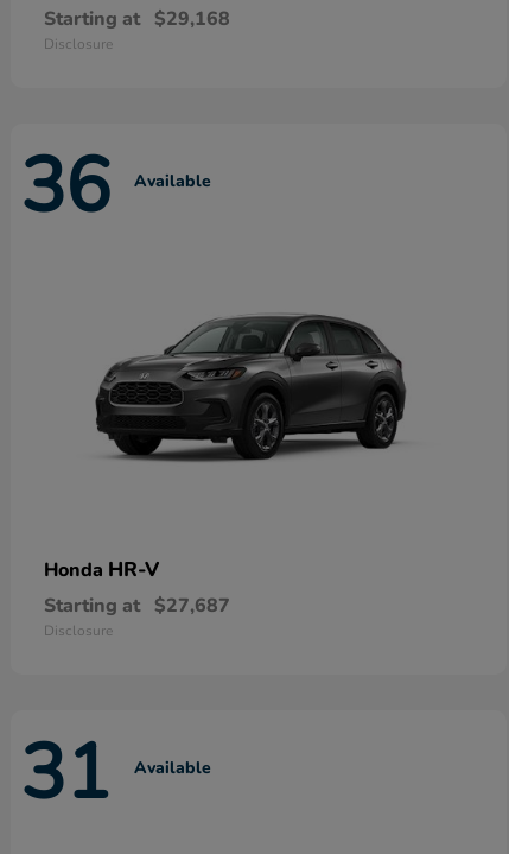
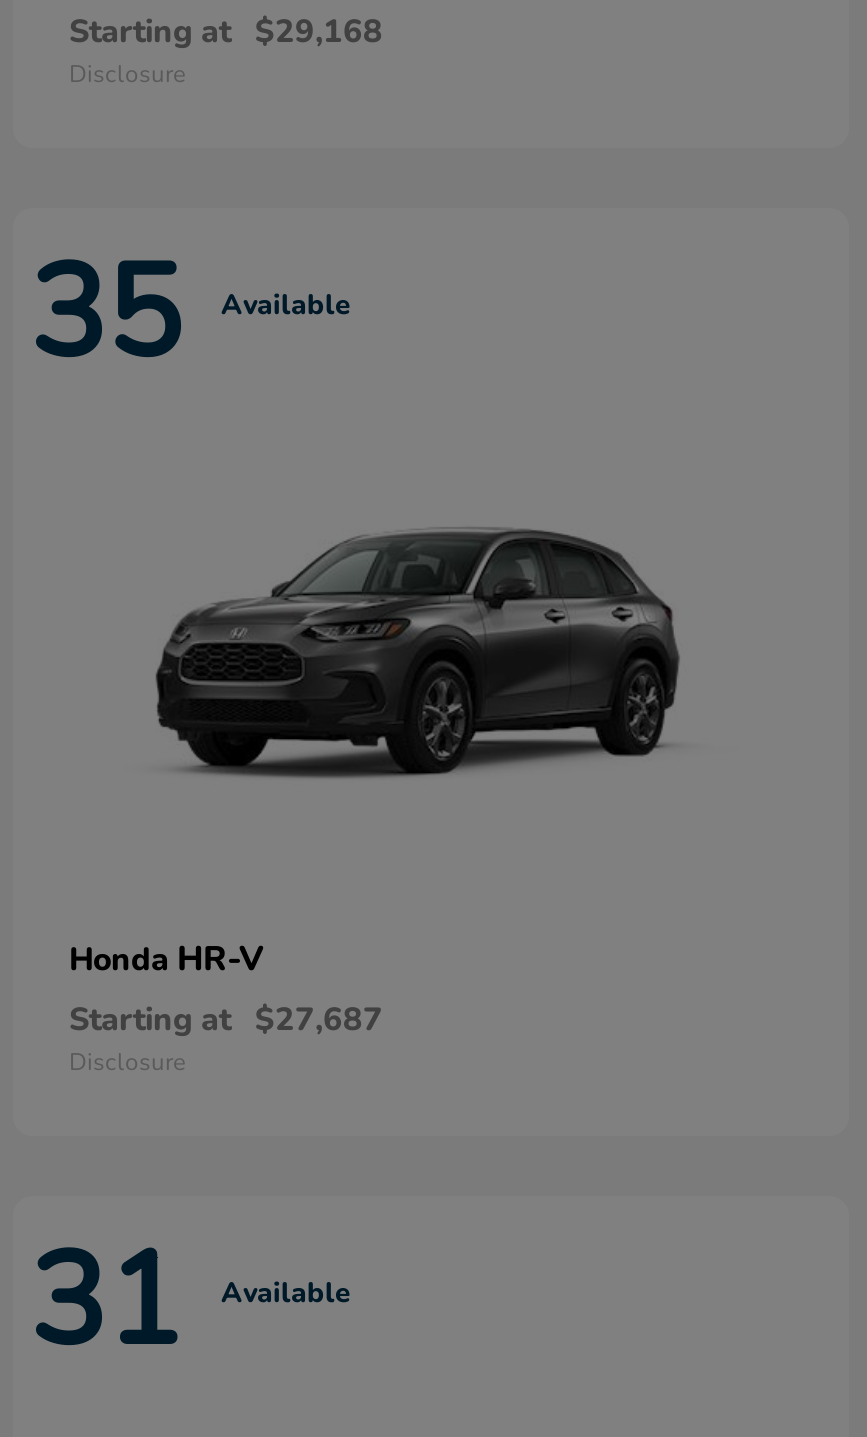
[20,134,211,238] 36 Available -> [29,225,351,401] 35 Available

